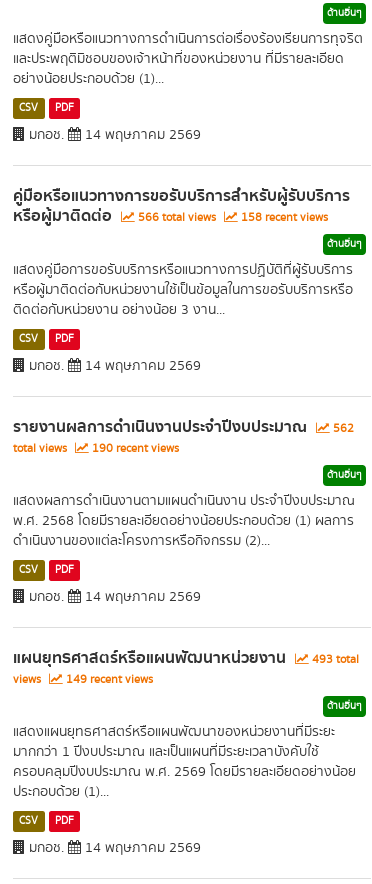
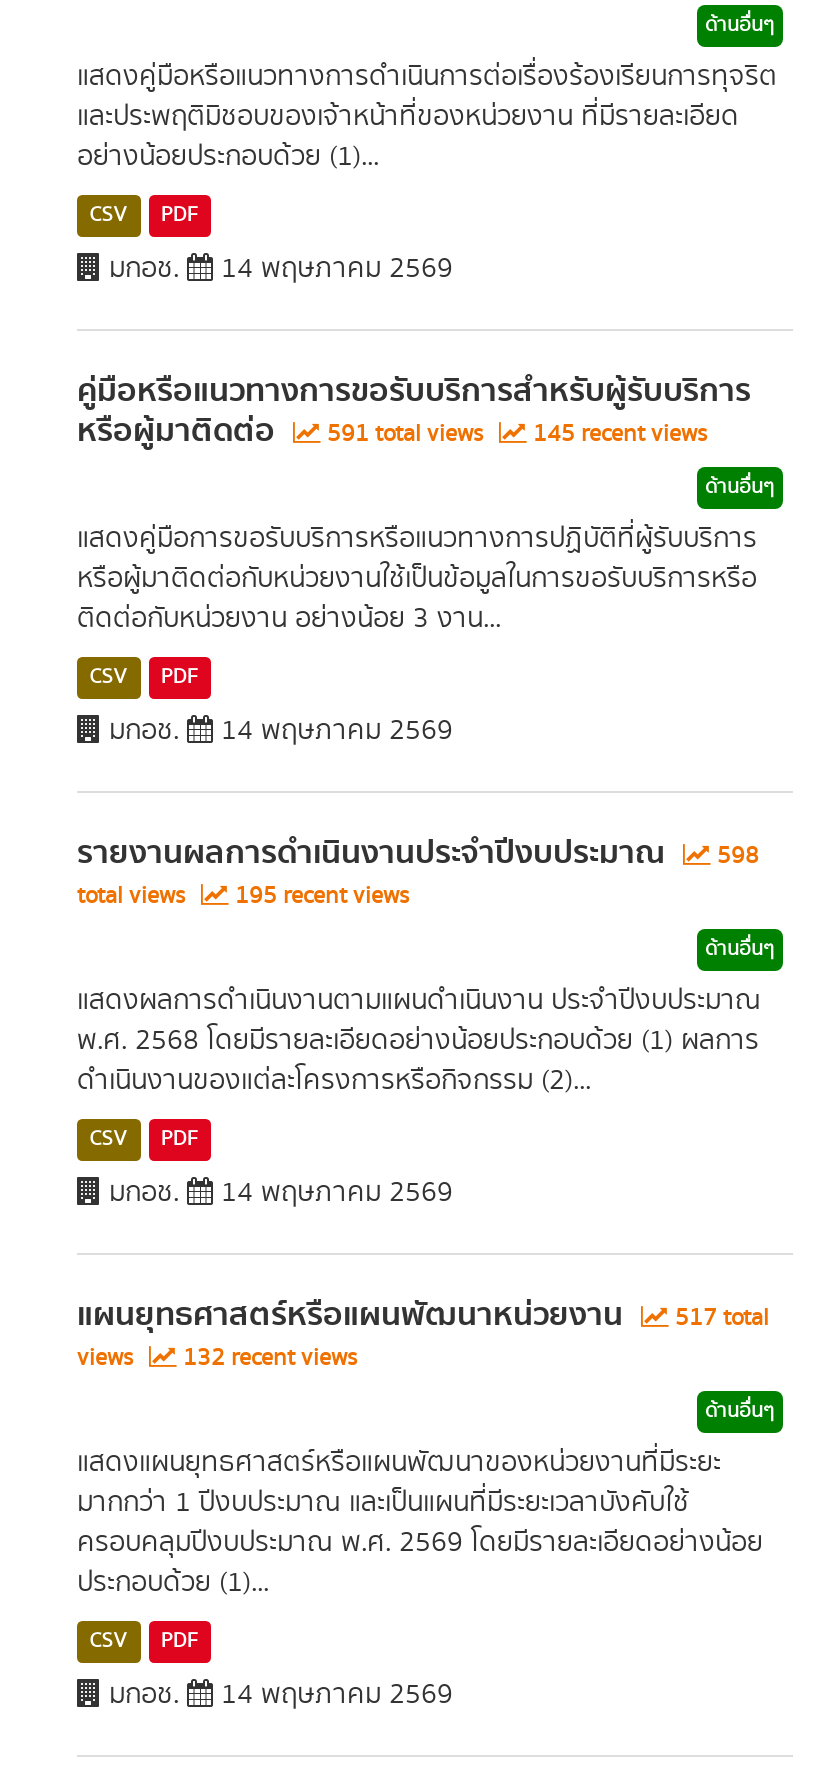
[135,209,219,226] 566 total views -> [321,417,489,451] 591 total views
[238,209,328,226] 158 recent views -> [527,417,707,451] 145 recent views
[13,414,354,440] รายงานผลการดำเนินงานประจำปีงบประมาณ 562 -> [77,827,759,879] รายงานผลการดำเนินงานประจำปีงบประมาณ 598
[13,440,179,457] total views 190 recent views -> [77,879,409,913] total views 195 recent views
[13,645,359,671] แผนยุทธศาสตร์หรือแผนพัฒนาหน่วยงาน 493 total -> [77,1289,769,1341] แผนยุทธศาสตร์หรือแผนพัฒนาหน่วยงาน 517 total
[13,671,153,688] views 149 recent views -> [77,1341,357,1375] views 132 recent views

